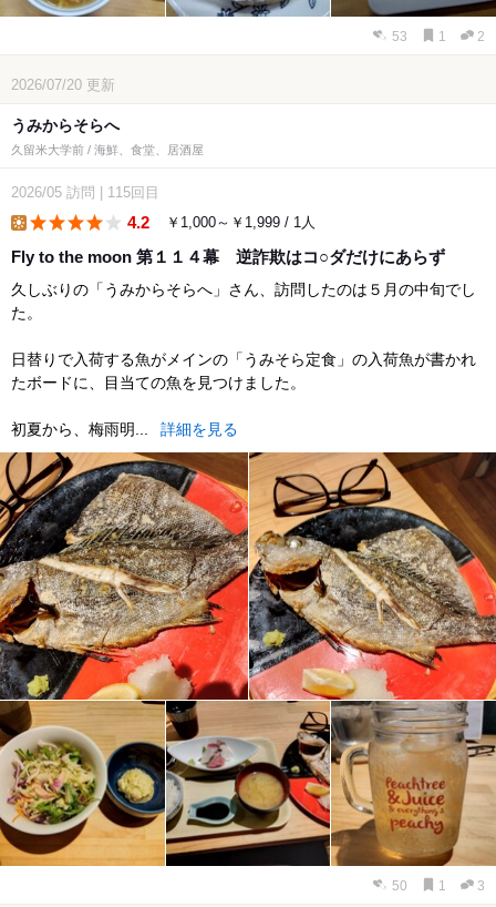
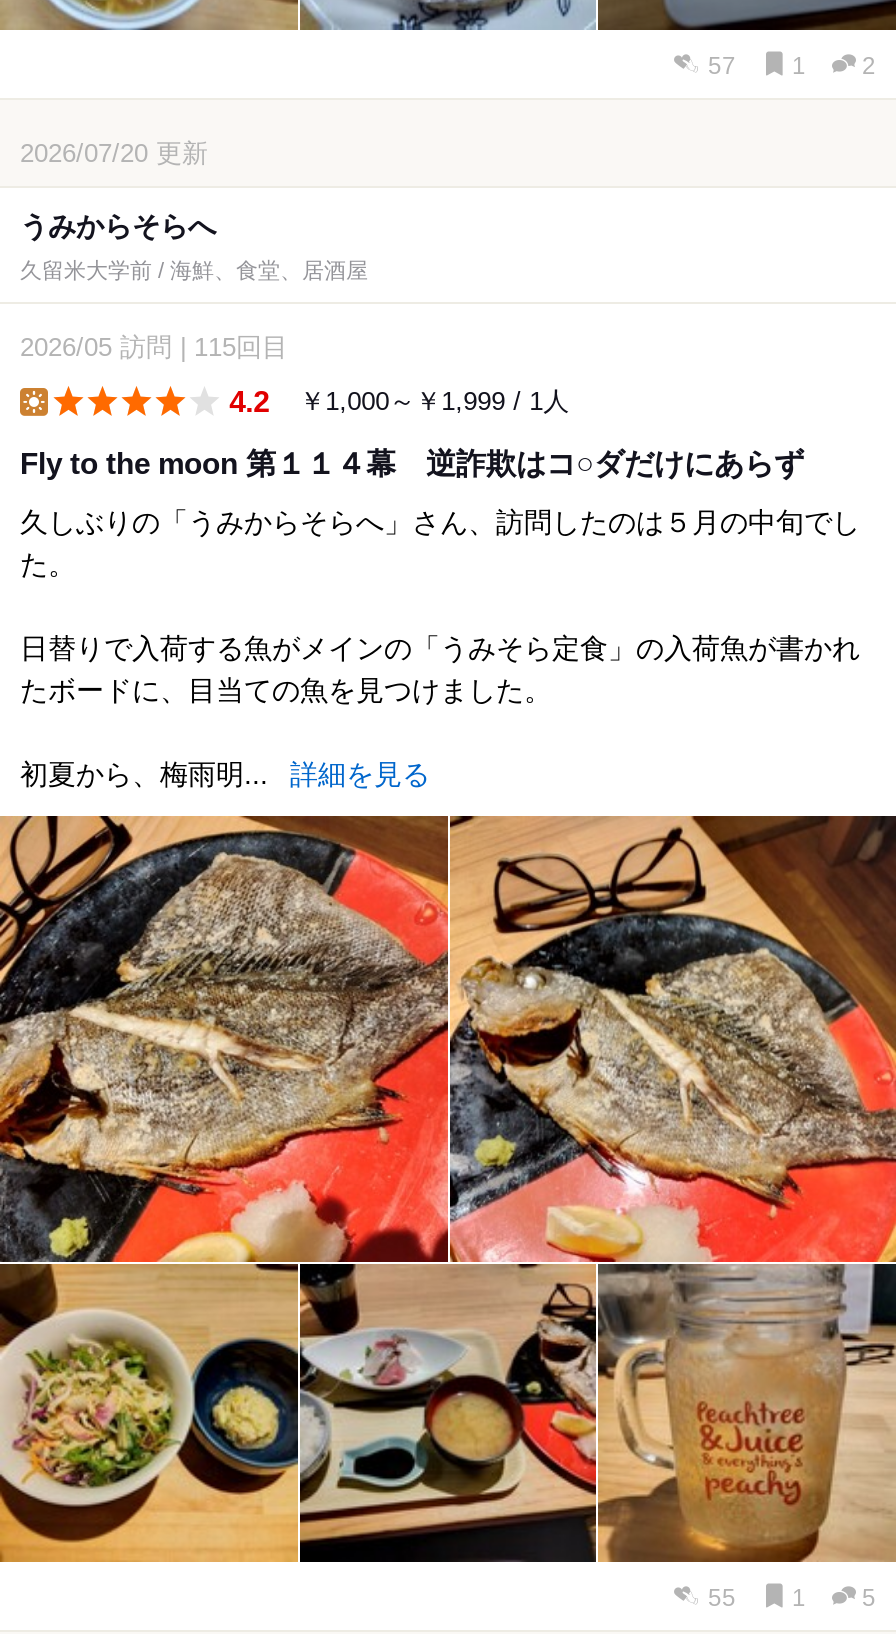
[392,29,485,44] 53 1 2 -> [708,52,876,80] 57 1 2
[392,878,407,894] 50 -> [708,1584,736,1612] 55
[477,878,485,894] 3 -> [862,1584,876,1612] 5

